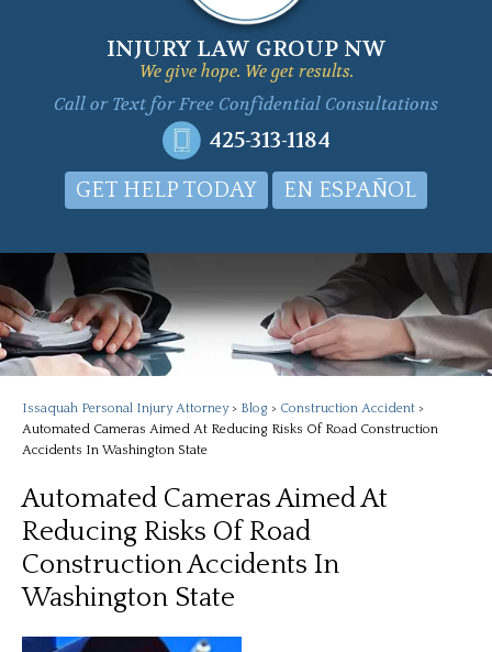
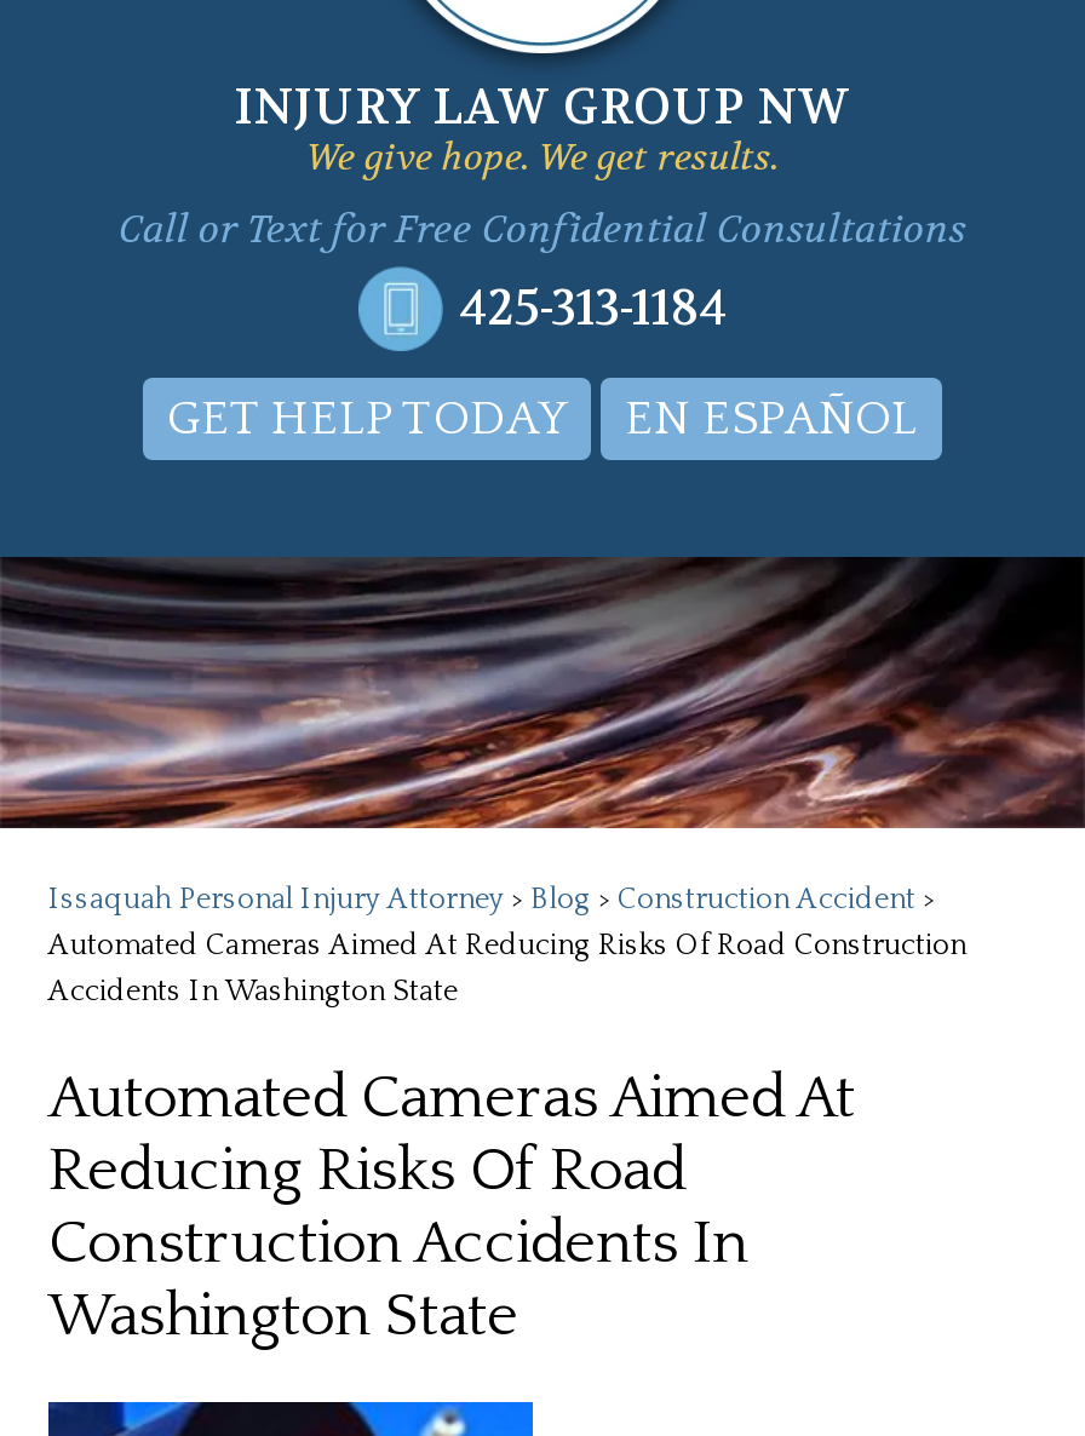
[3,253,489,377] [image] -> [7,557,1078,831] [image]

